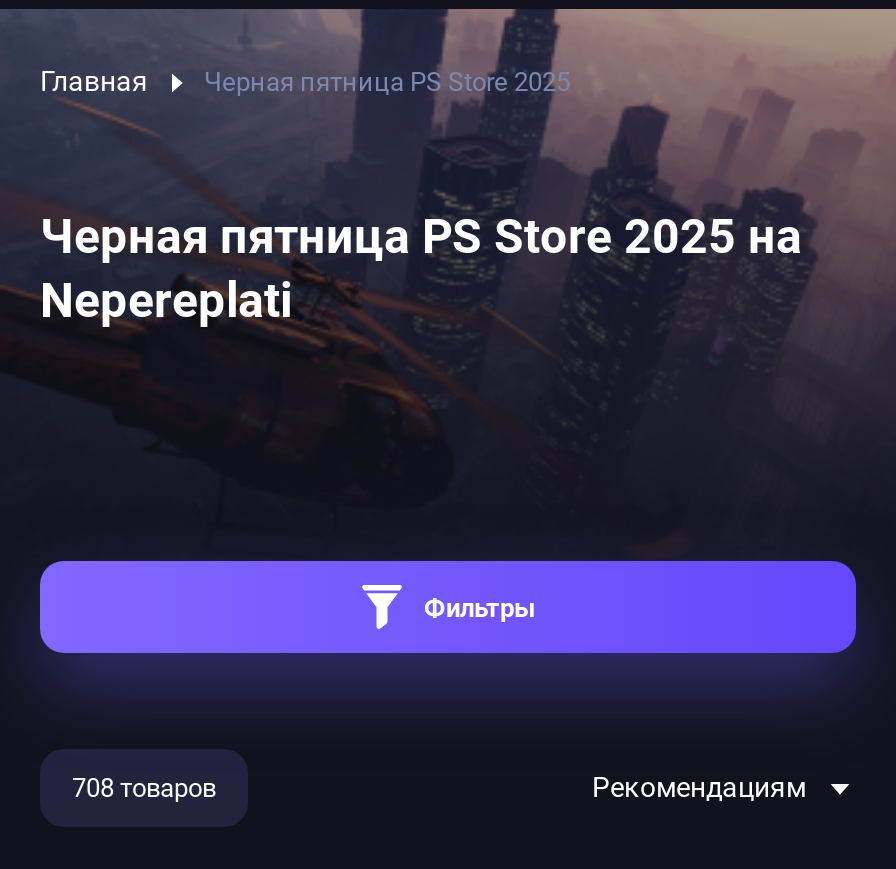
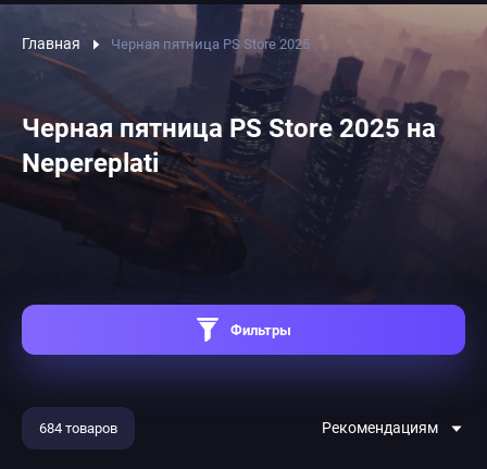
[72,772,216,802] 708 товаров -> [39,419,117,436] 684 товаров

